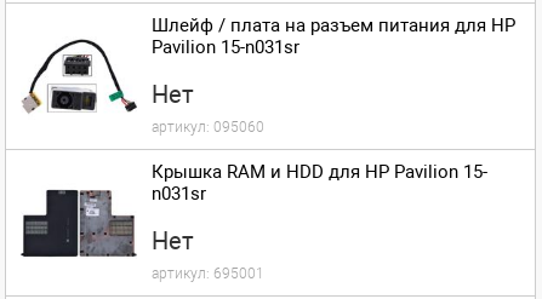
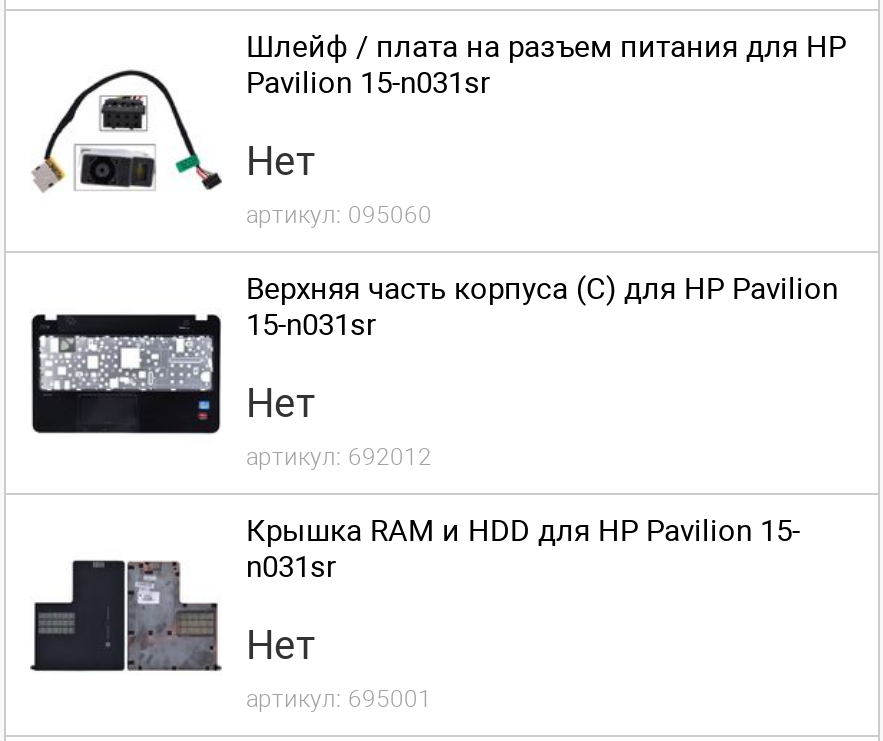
none -> [30,271,838,471] [image] | Верхняя часть корпуса (C) для HP Pavilion | 15-n031sr | Нет | артикул: 692012

